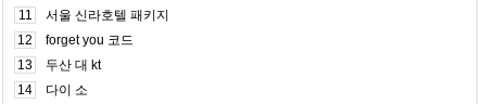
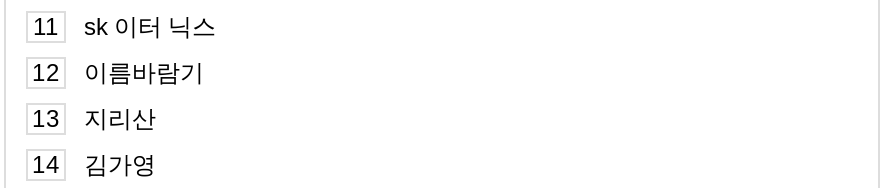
[46,8,169,23] 서울 신라호텔 패키지 -> [84,13,216,41] sk 이터 닉스
[46,32,134,48] forget you 코드 -> [84,59,204,87] 이름바람기
[46,57,101,73] 두산 대 kt -> [84,105,156,133] 지리산
[46,82,88,97] 다이 소 -> [84,151,156,179] 김가영

